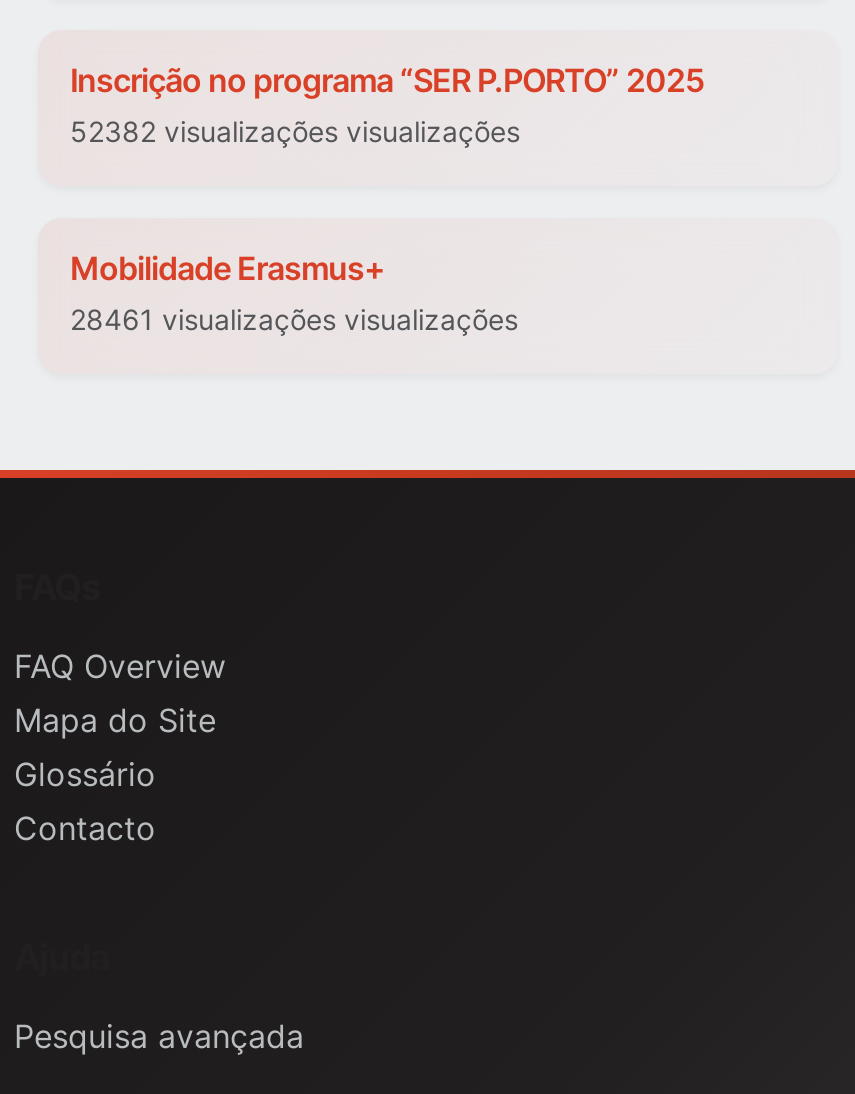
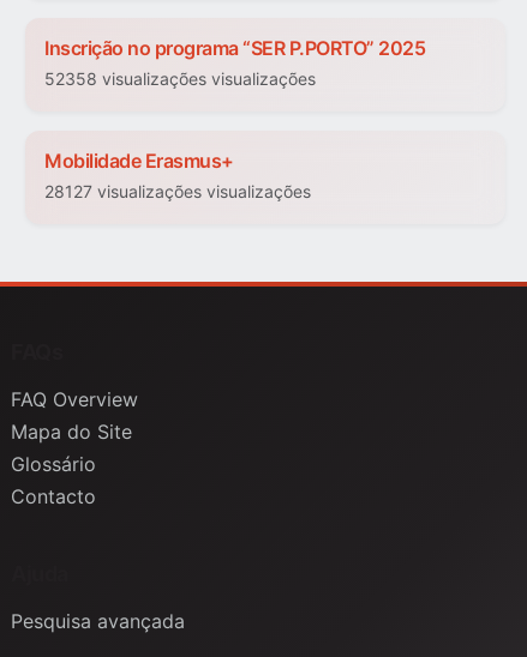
[70,115,520,149] 52382 visualizações visualizações -> [44,69,316,89] 52358 visualizações visualizações
[70,303,518,337] 28461 visualizações visualizações -> [44,182,311,202] 28127 visualizações visualizações

